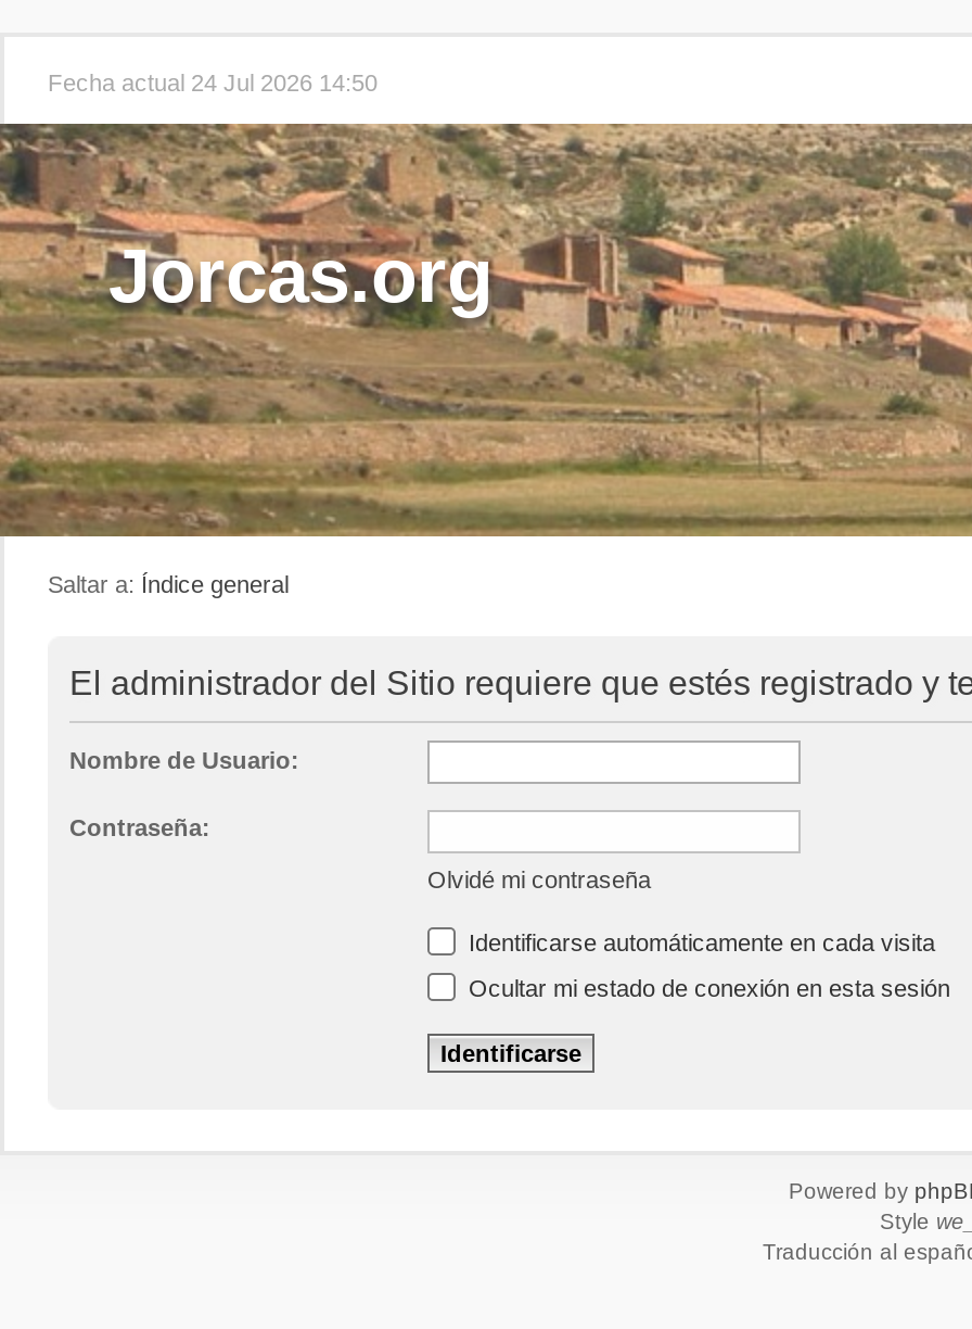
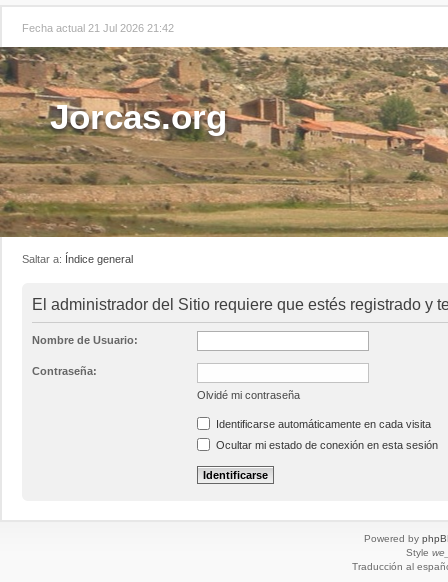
[48,69,378,96] Fecha actual 24 Jul 2026 14:50 -> [22,22,174,34] Fecha actual 21 Jul 2026 21:42

